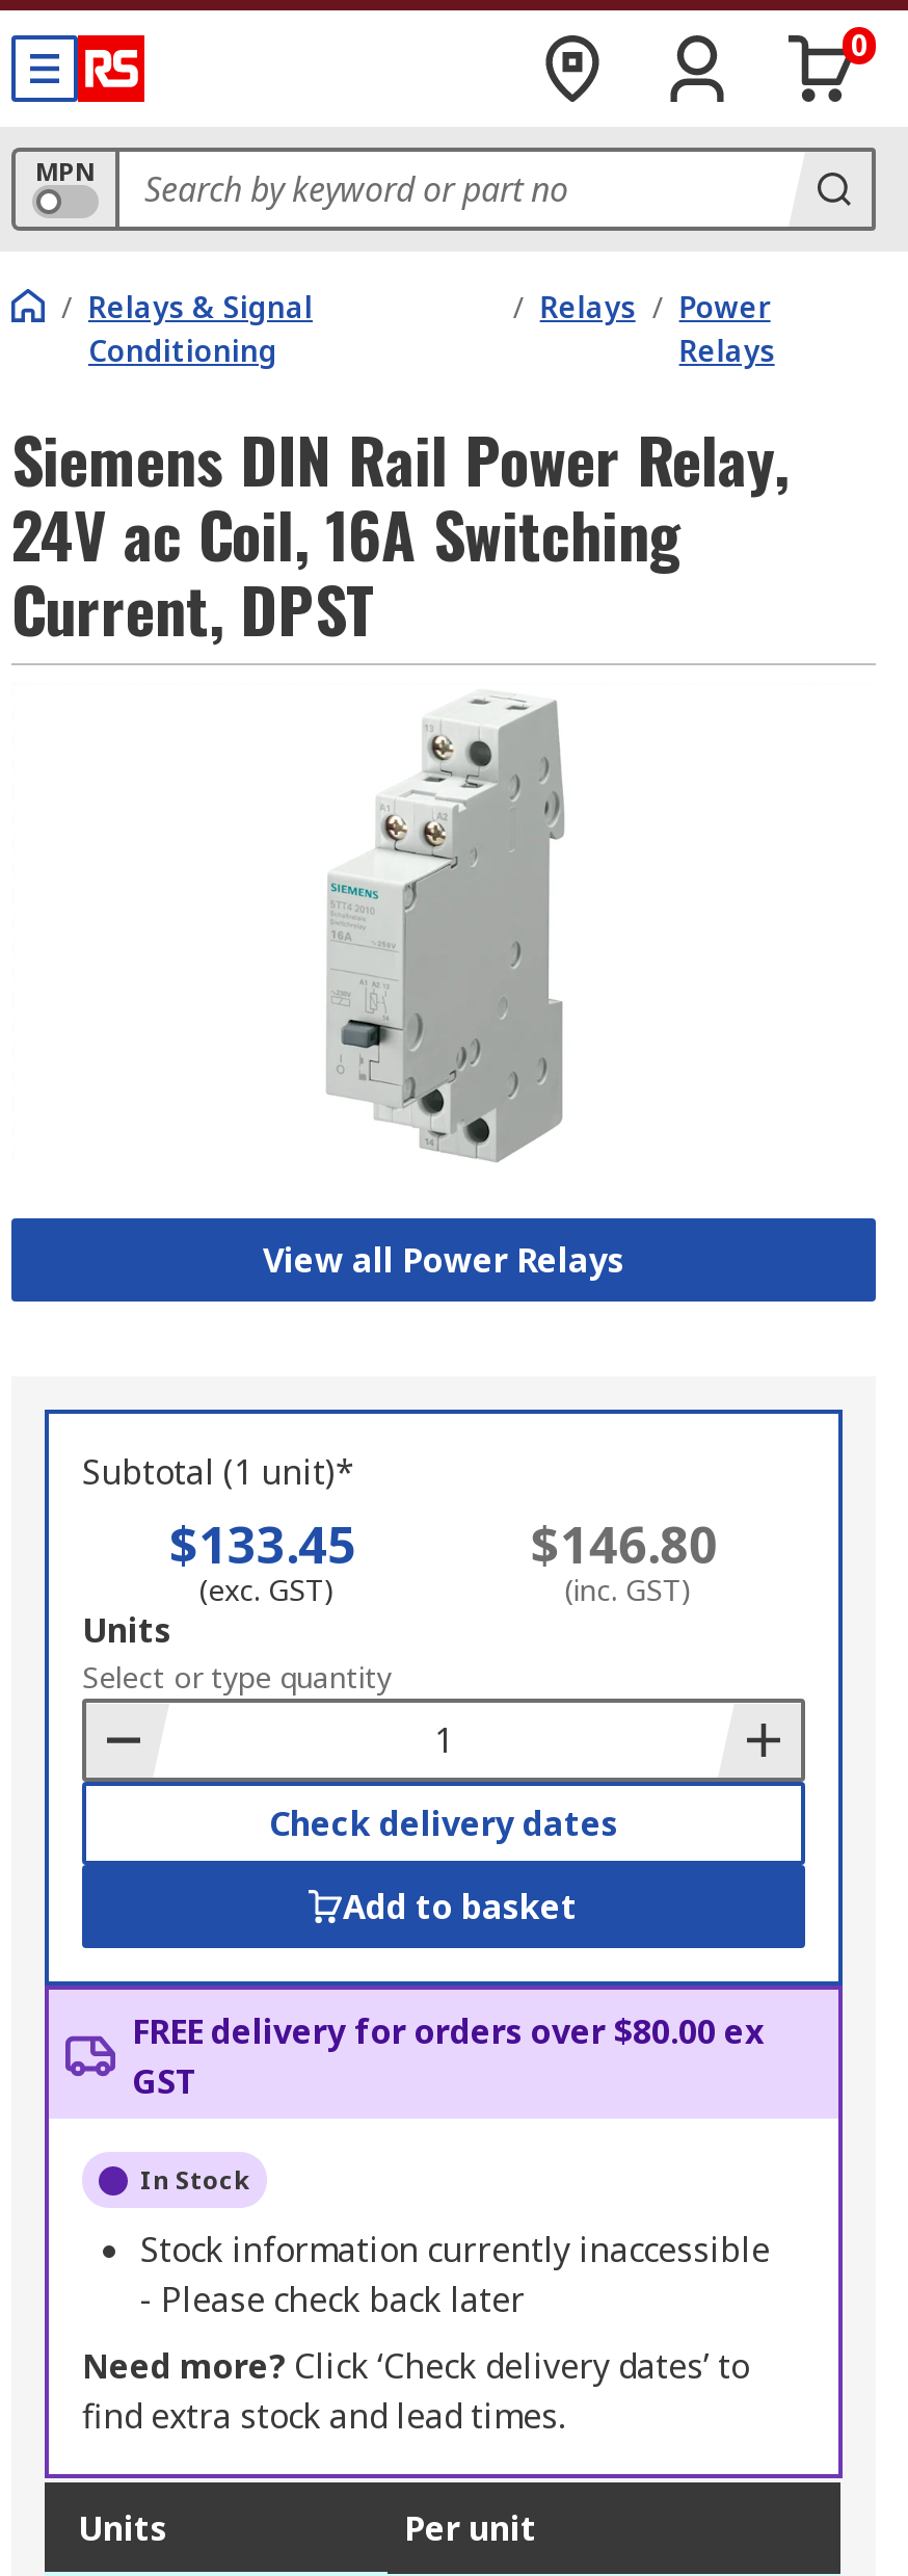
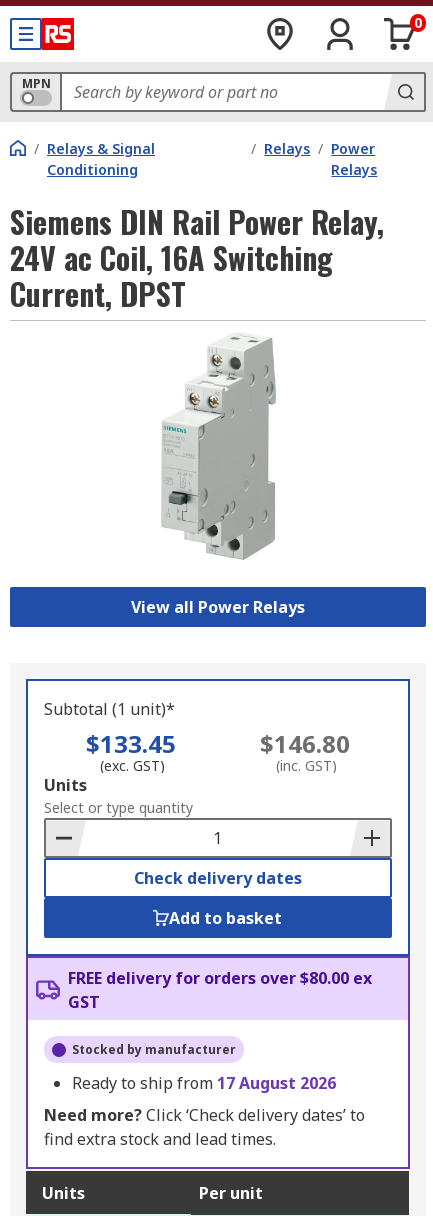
[140,2163,250,2199] In Stock -> [72,1041,236,1058] Stocked by manufacturer
[140,2228,770,2323] Stock information currently inaccessible | - Please check back later -> [72,1072,336,1094] Ready to ship from 17 August 2026

